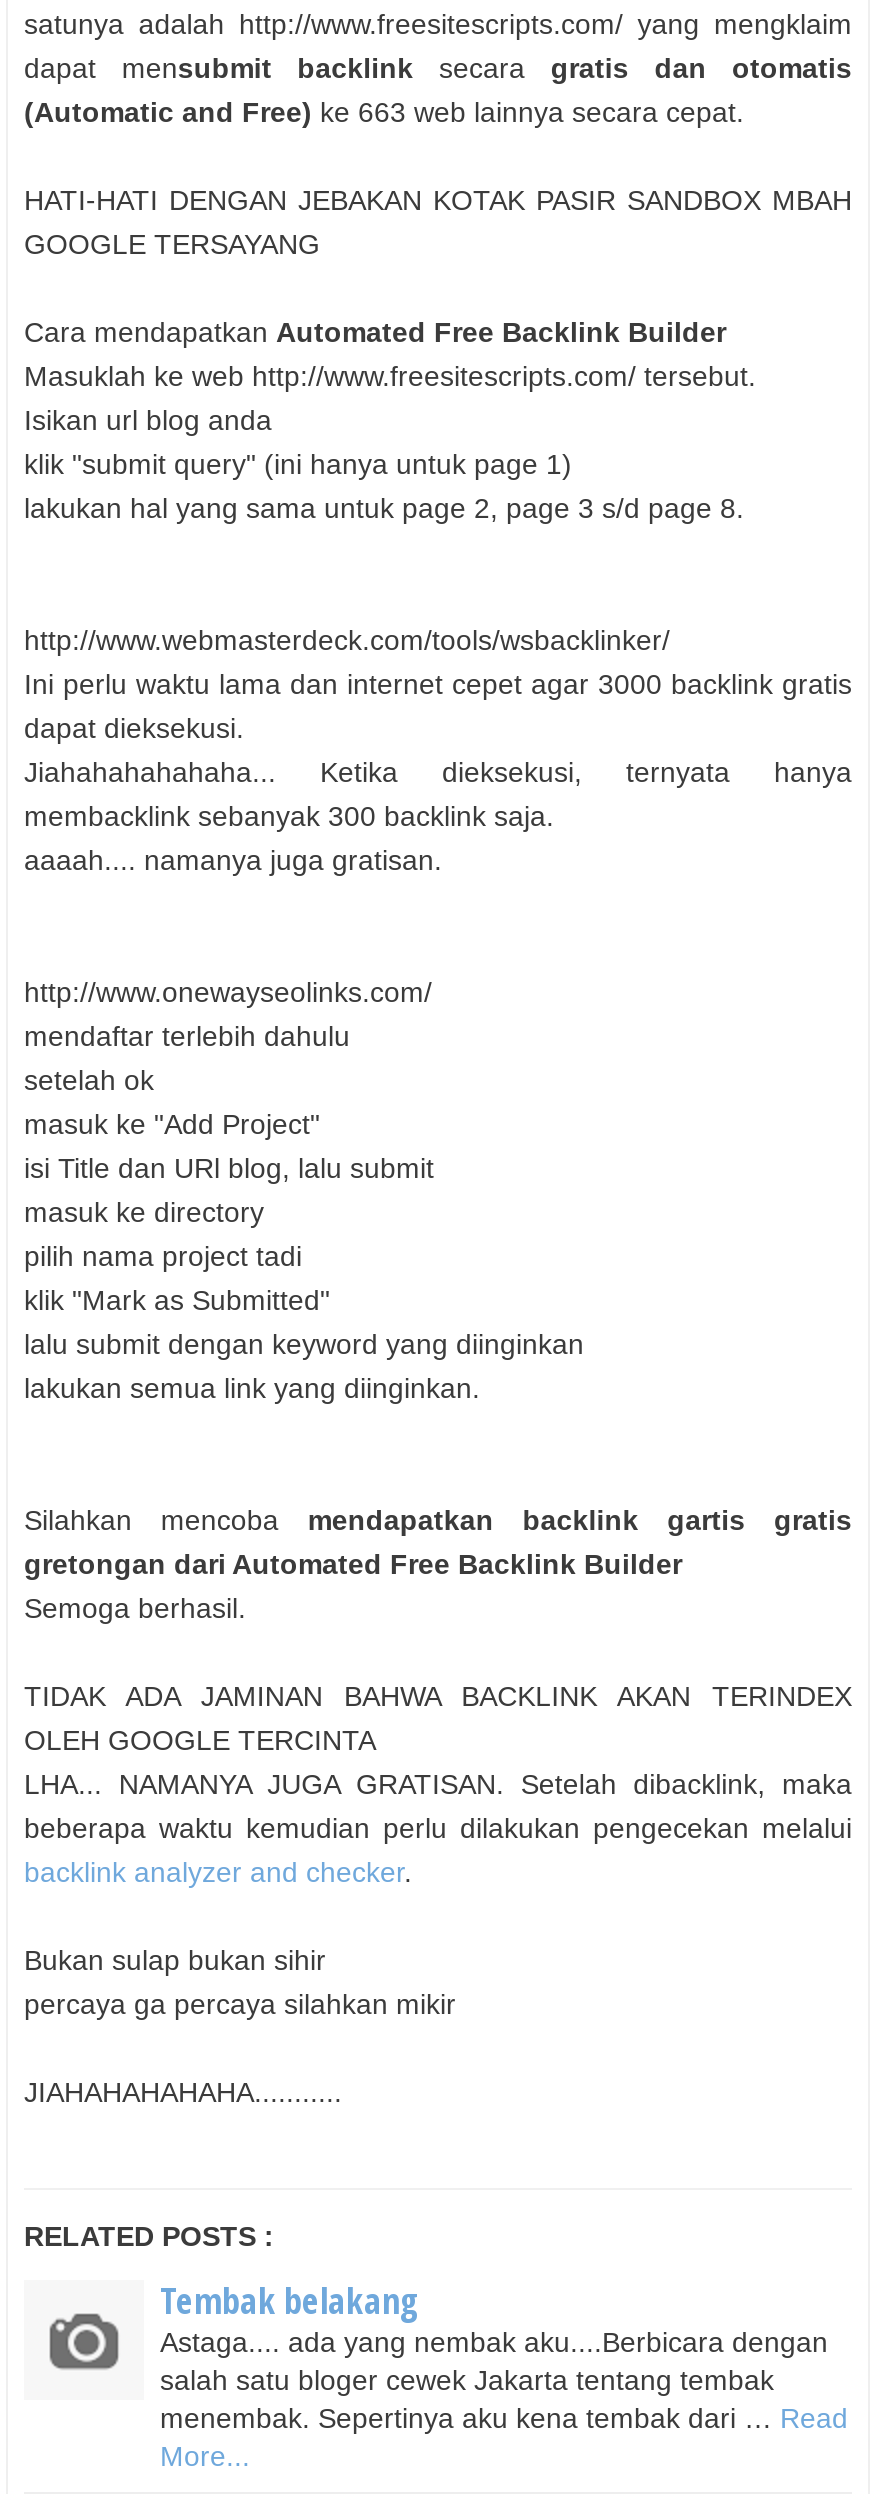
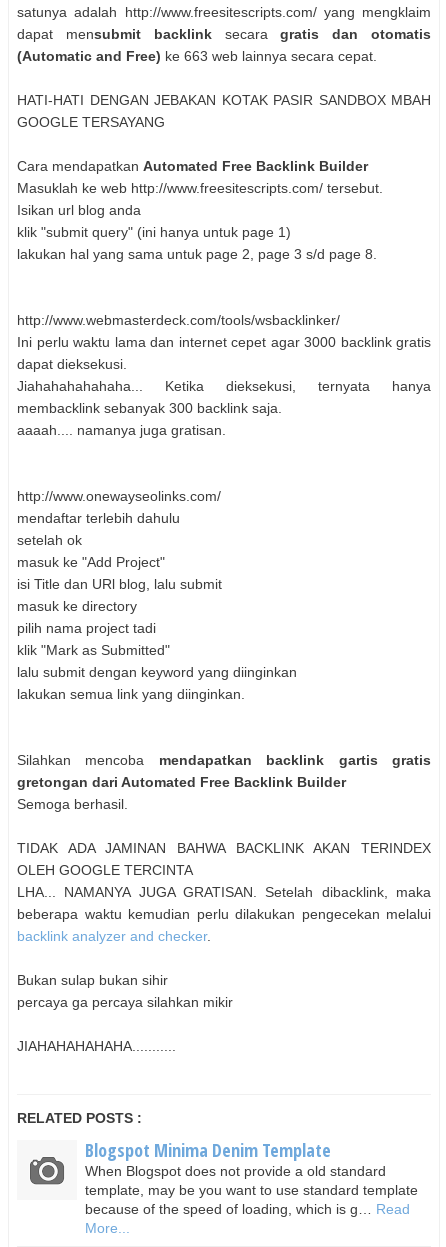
[160,2275,848,2433] Tembak belakang | Astaga.... ada yang nembak aku....Berbicara dengan | salah satu bloger cewek Jakarta tentang tembak | menembak. Sepertinya aku kena tembak dari … Read -> [85,1138,418,1217] Blogspot Minima Denim Template | When Blogspot does not provide a old standard | template, may be you want to use standard template | because of the speed of loading, which is g… Read

